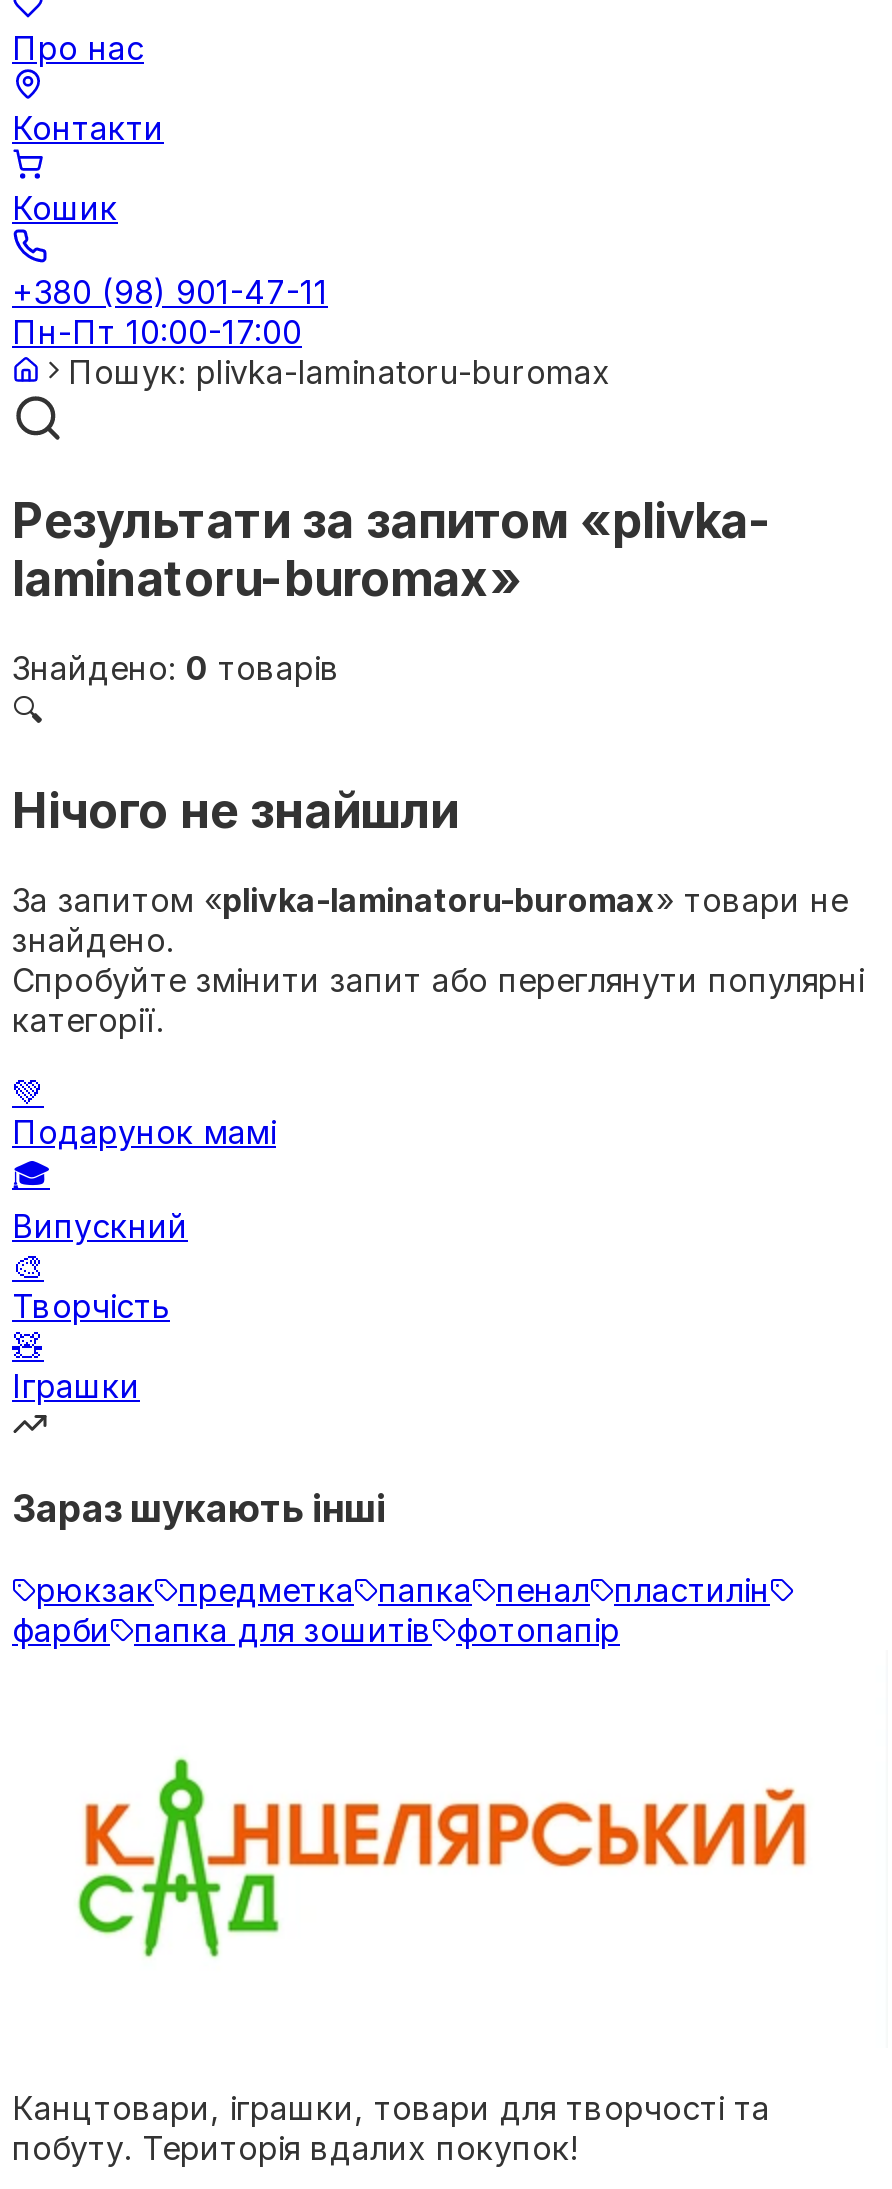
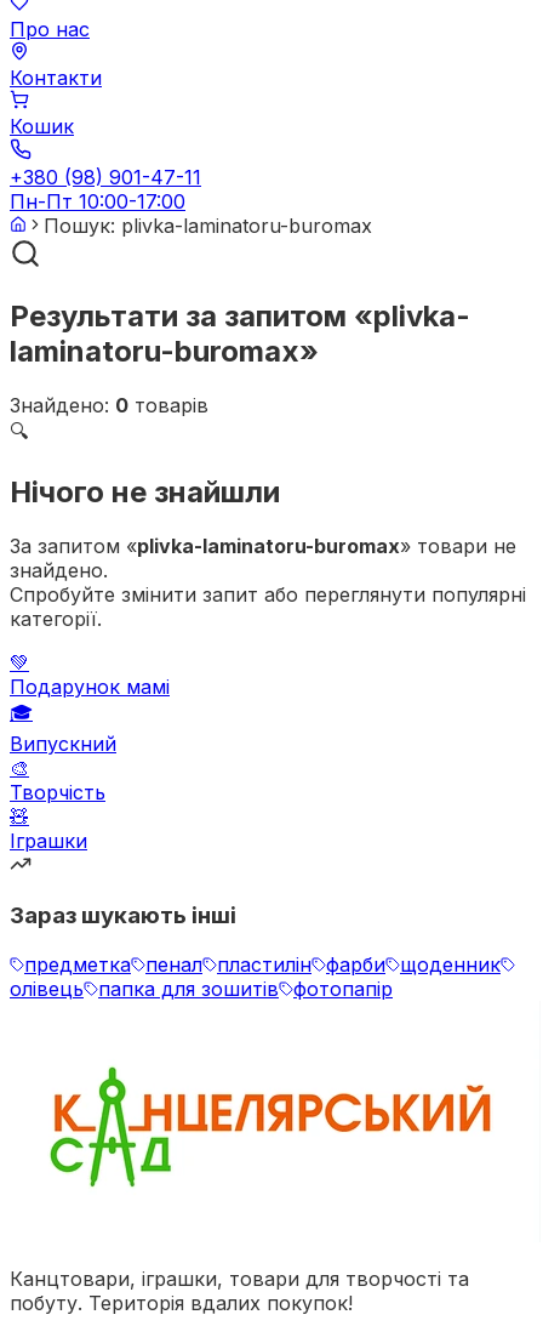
[12,1570,770,1650] рюкзак предметка папка пенал пластилін | фарби папка для зошитів фотопапір -> [10,952,501,1001] предметка пенал пластилін фарби щоденник | олівець папка для зошитів фотопапір

